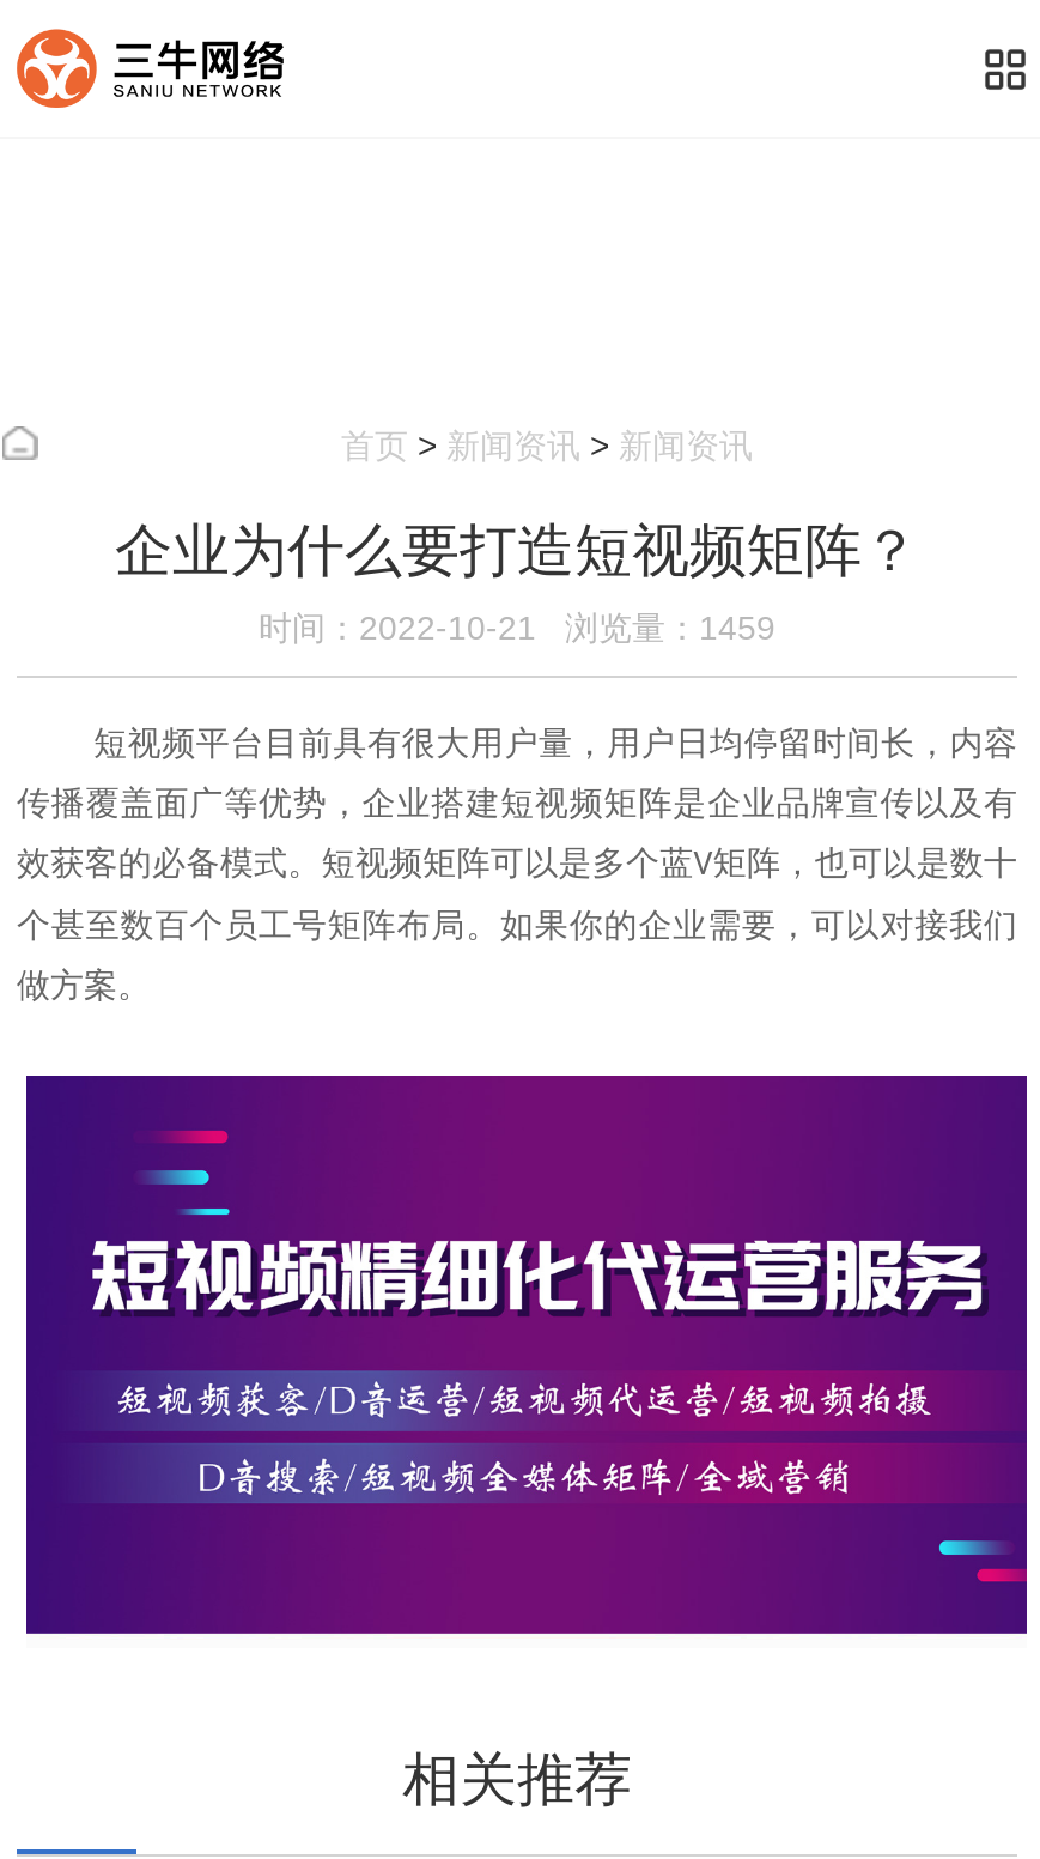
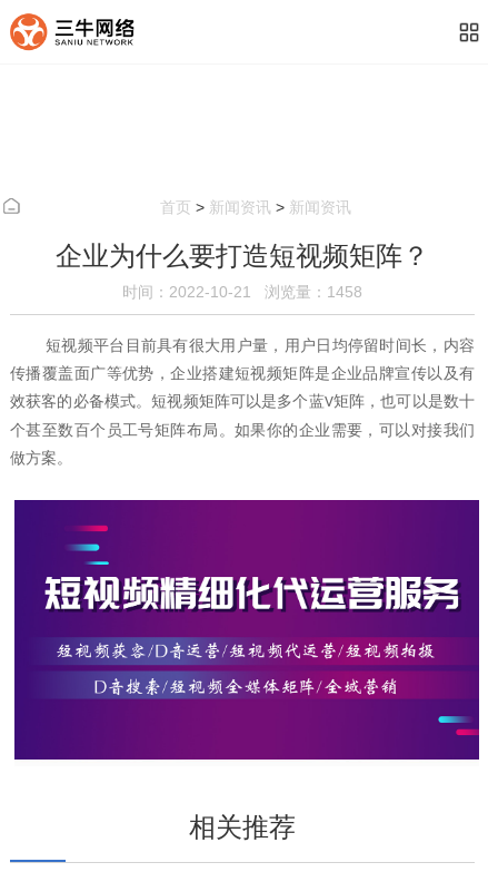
[259,608,776,647] 时间：2022-10-21 浏览量：1459 -> [122,283,362,301] 时间：2022-10-21 浏览量：1458

